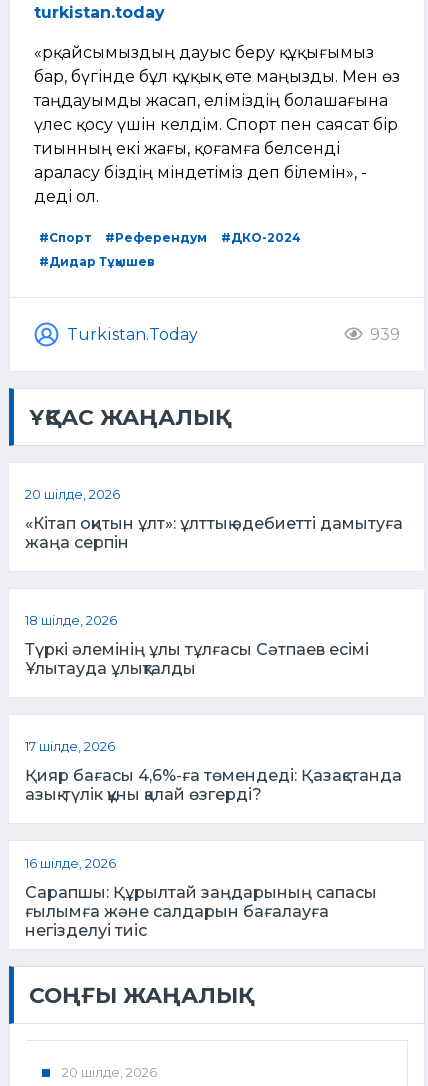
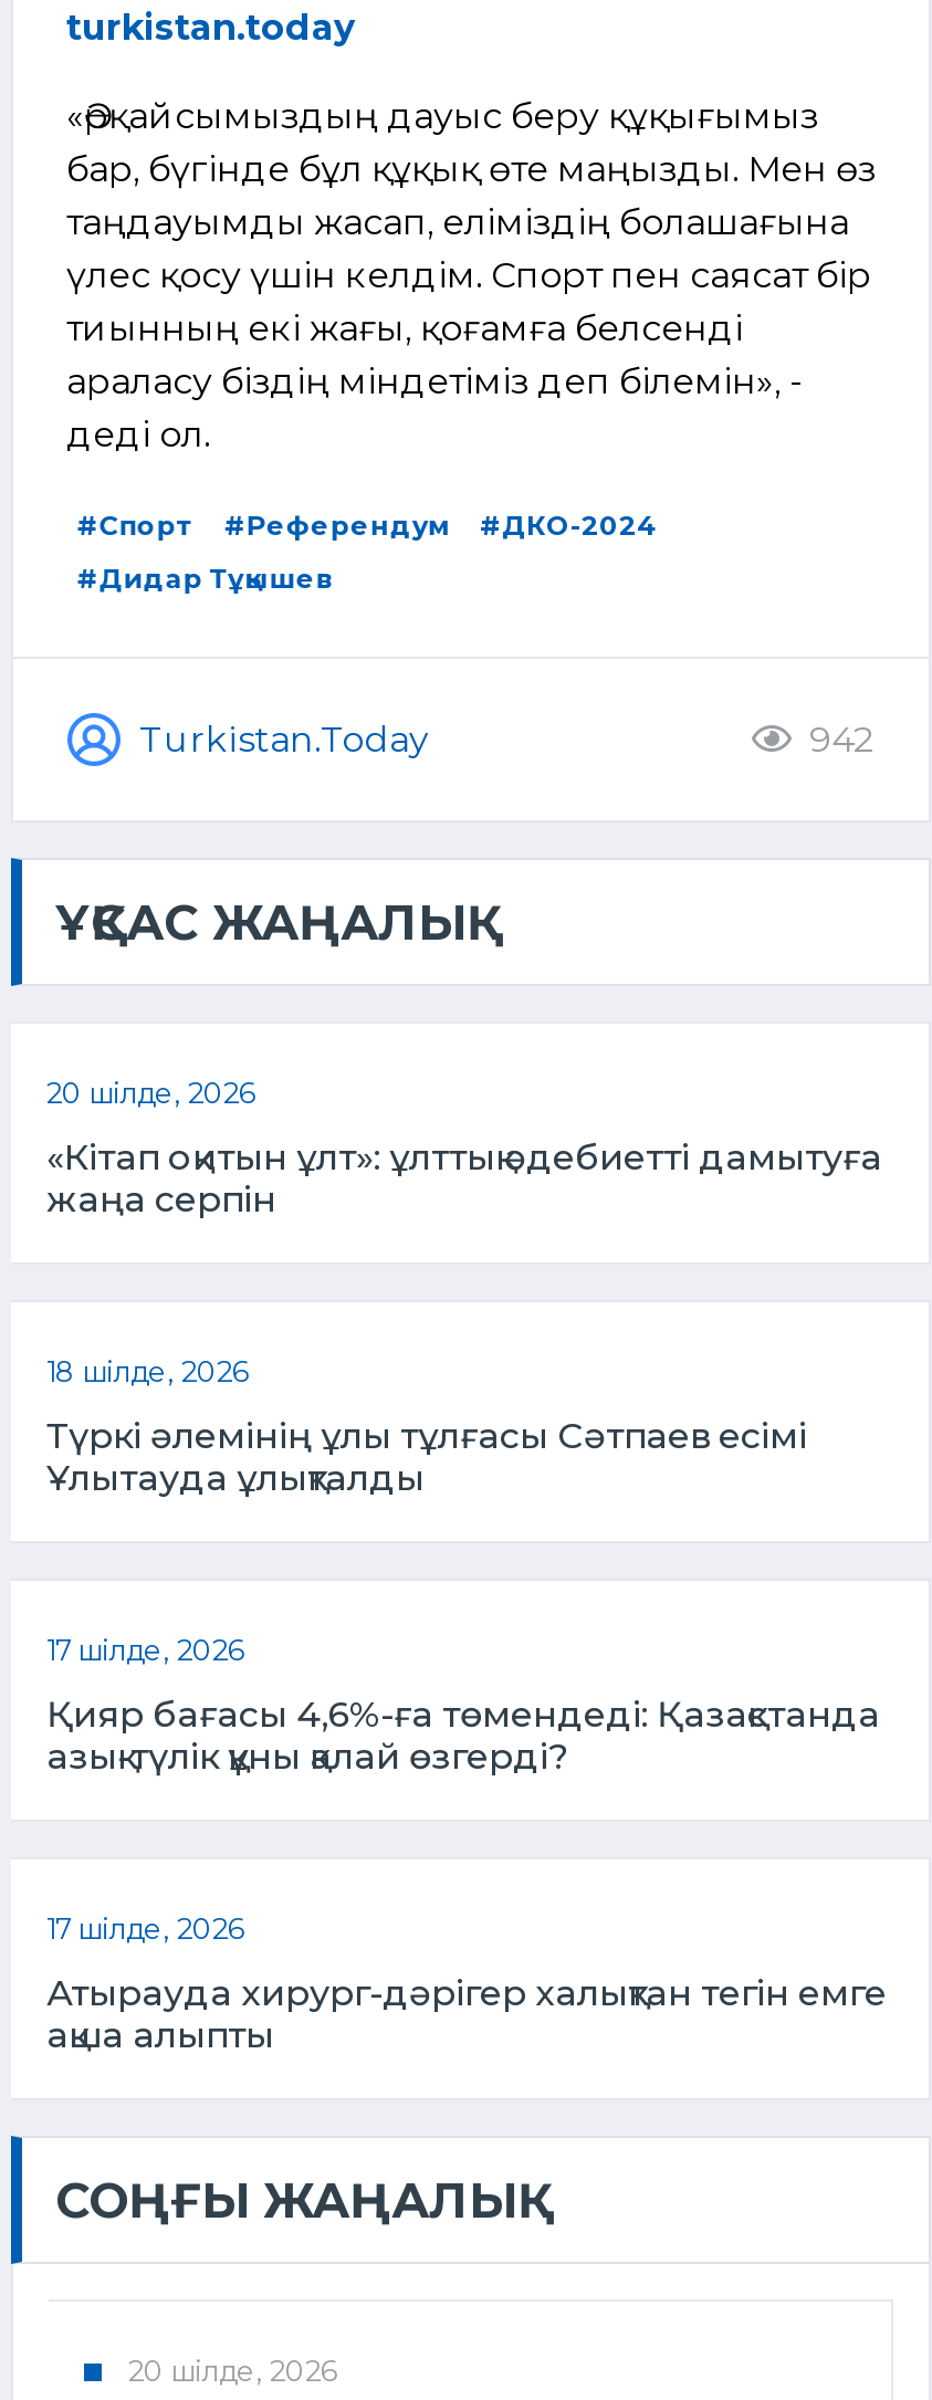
[370,325,400,344] 939 -> [809,718,876,760] 942
[25,856,116,871] 16 шілде, 2026 -> [46,1913,245,1946] 17 шілде, 2026
[25,883,377,940] Сарапшы: Құрылтай заңдарының сапасы | ғылымға және салдарын бағалауға | негізделуі тиіс -> [46,1973,887,2057] Атырауда хирург-дәрігер халықтан тегін емге | ақша алыпты

